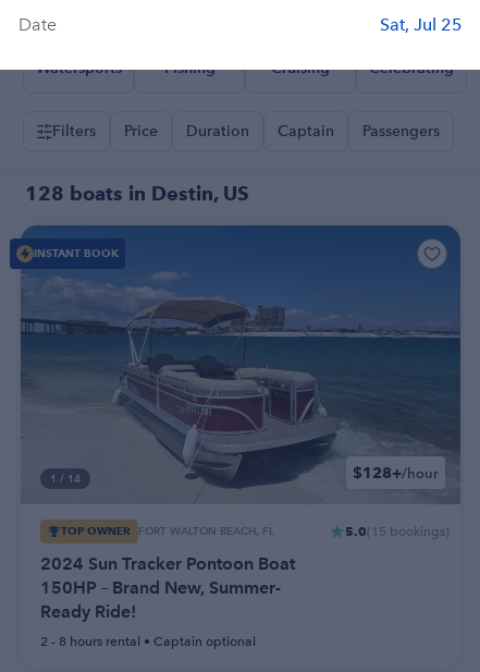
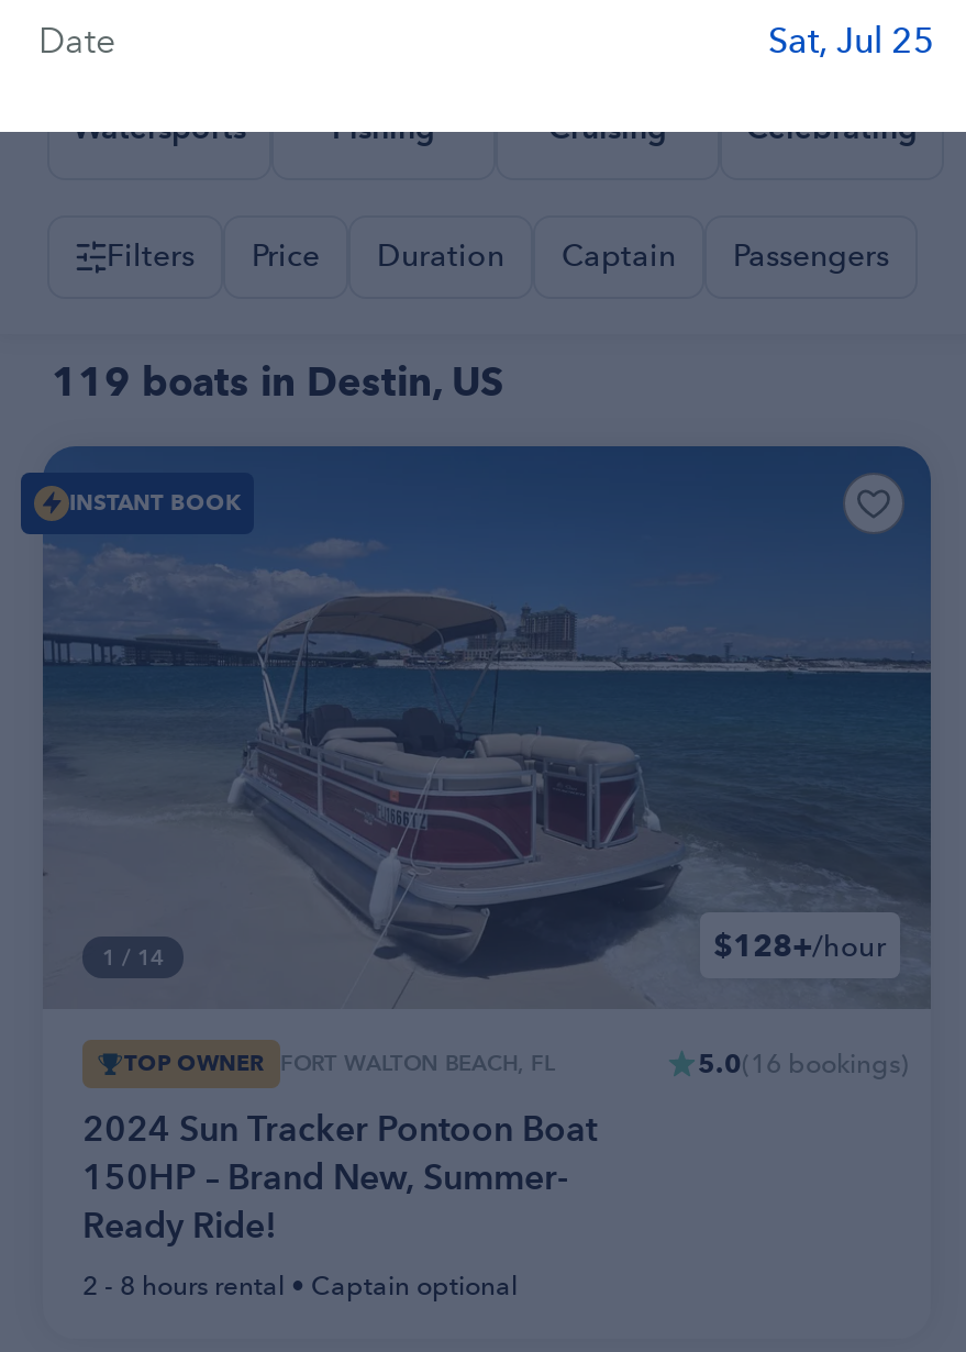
[25,182,249,205] 128 boats in Destin, US -> [52,358,504,405] 119 boats in Destin, US
[345,523,450,539] 5.0 (15 bookings) -> [698,1046,909,1079] 5.0 (16 bookings)

